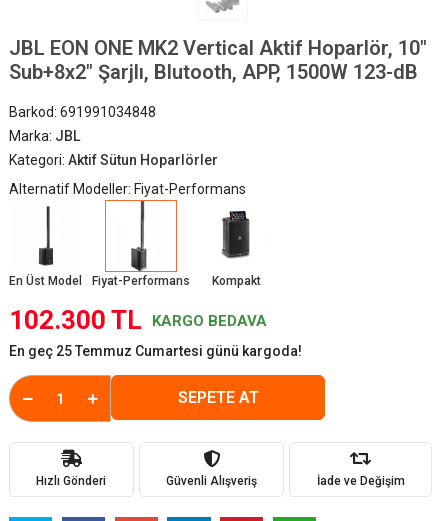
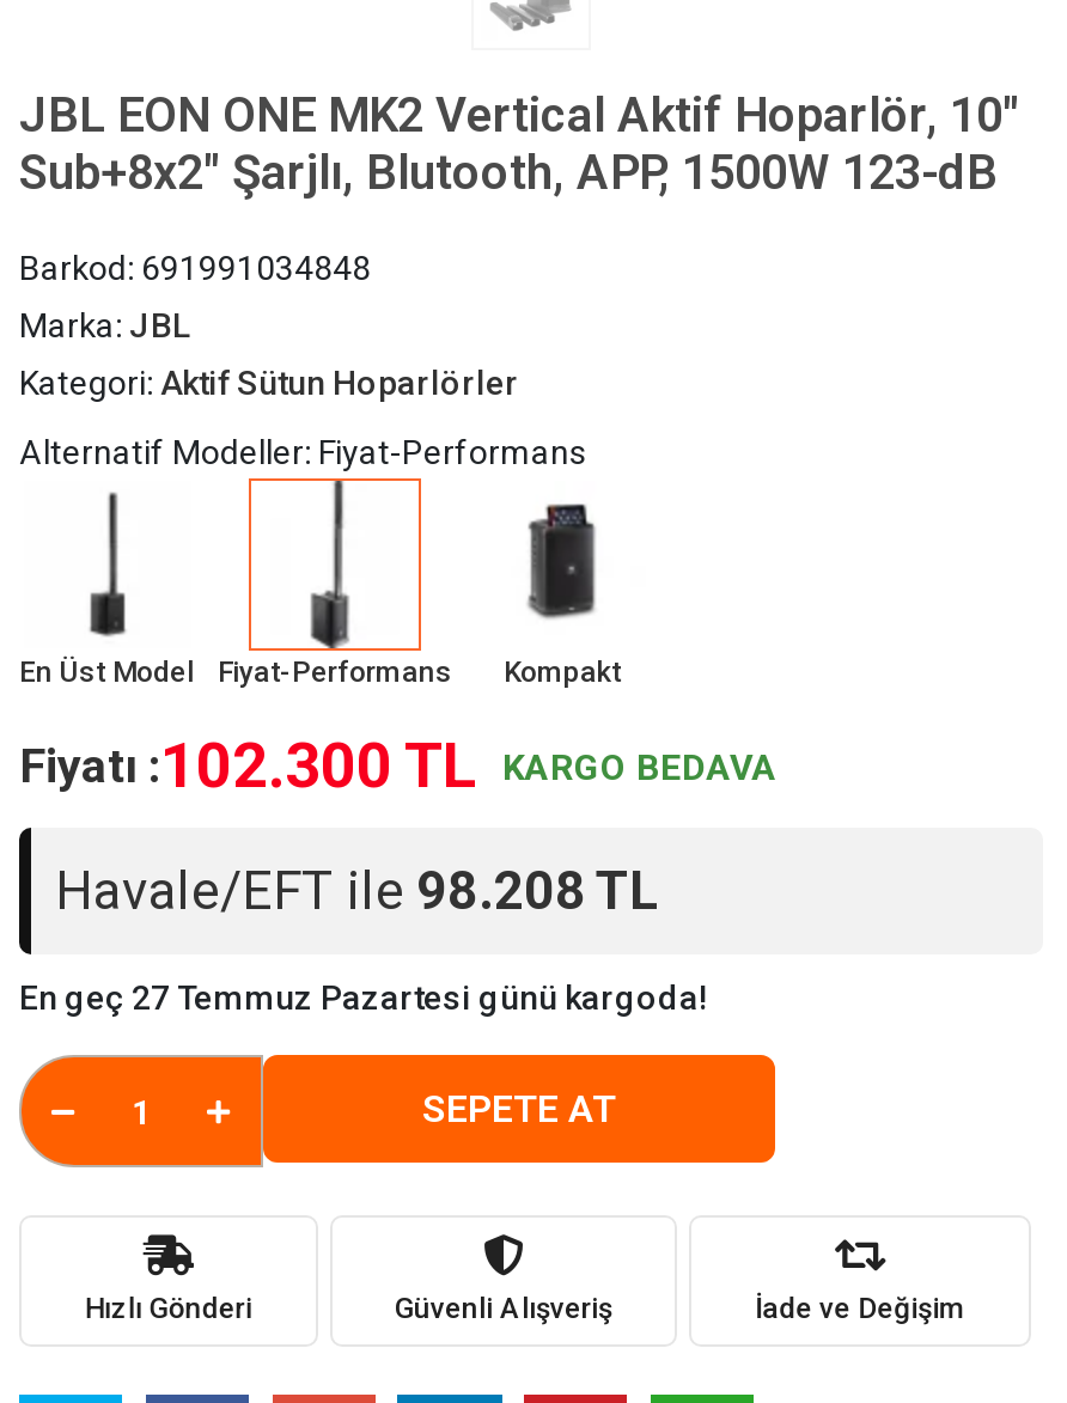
[9,305,302,359] 102.300 TL KARGO BEDAVA | En geç 25 Temmuz Cumartesi günü kargoda! -> [19,730,778,1017] Fiyatı : 102.300 TL KARGO BEDAVA | Havale/EFT ile 98.208 TL | En geç 27 Temmuz Pazartesi günü kargoda!

